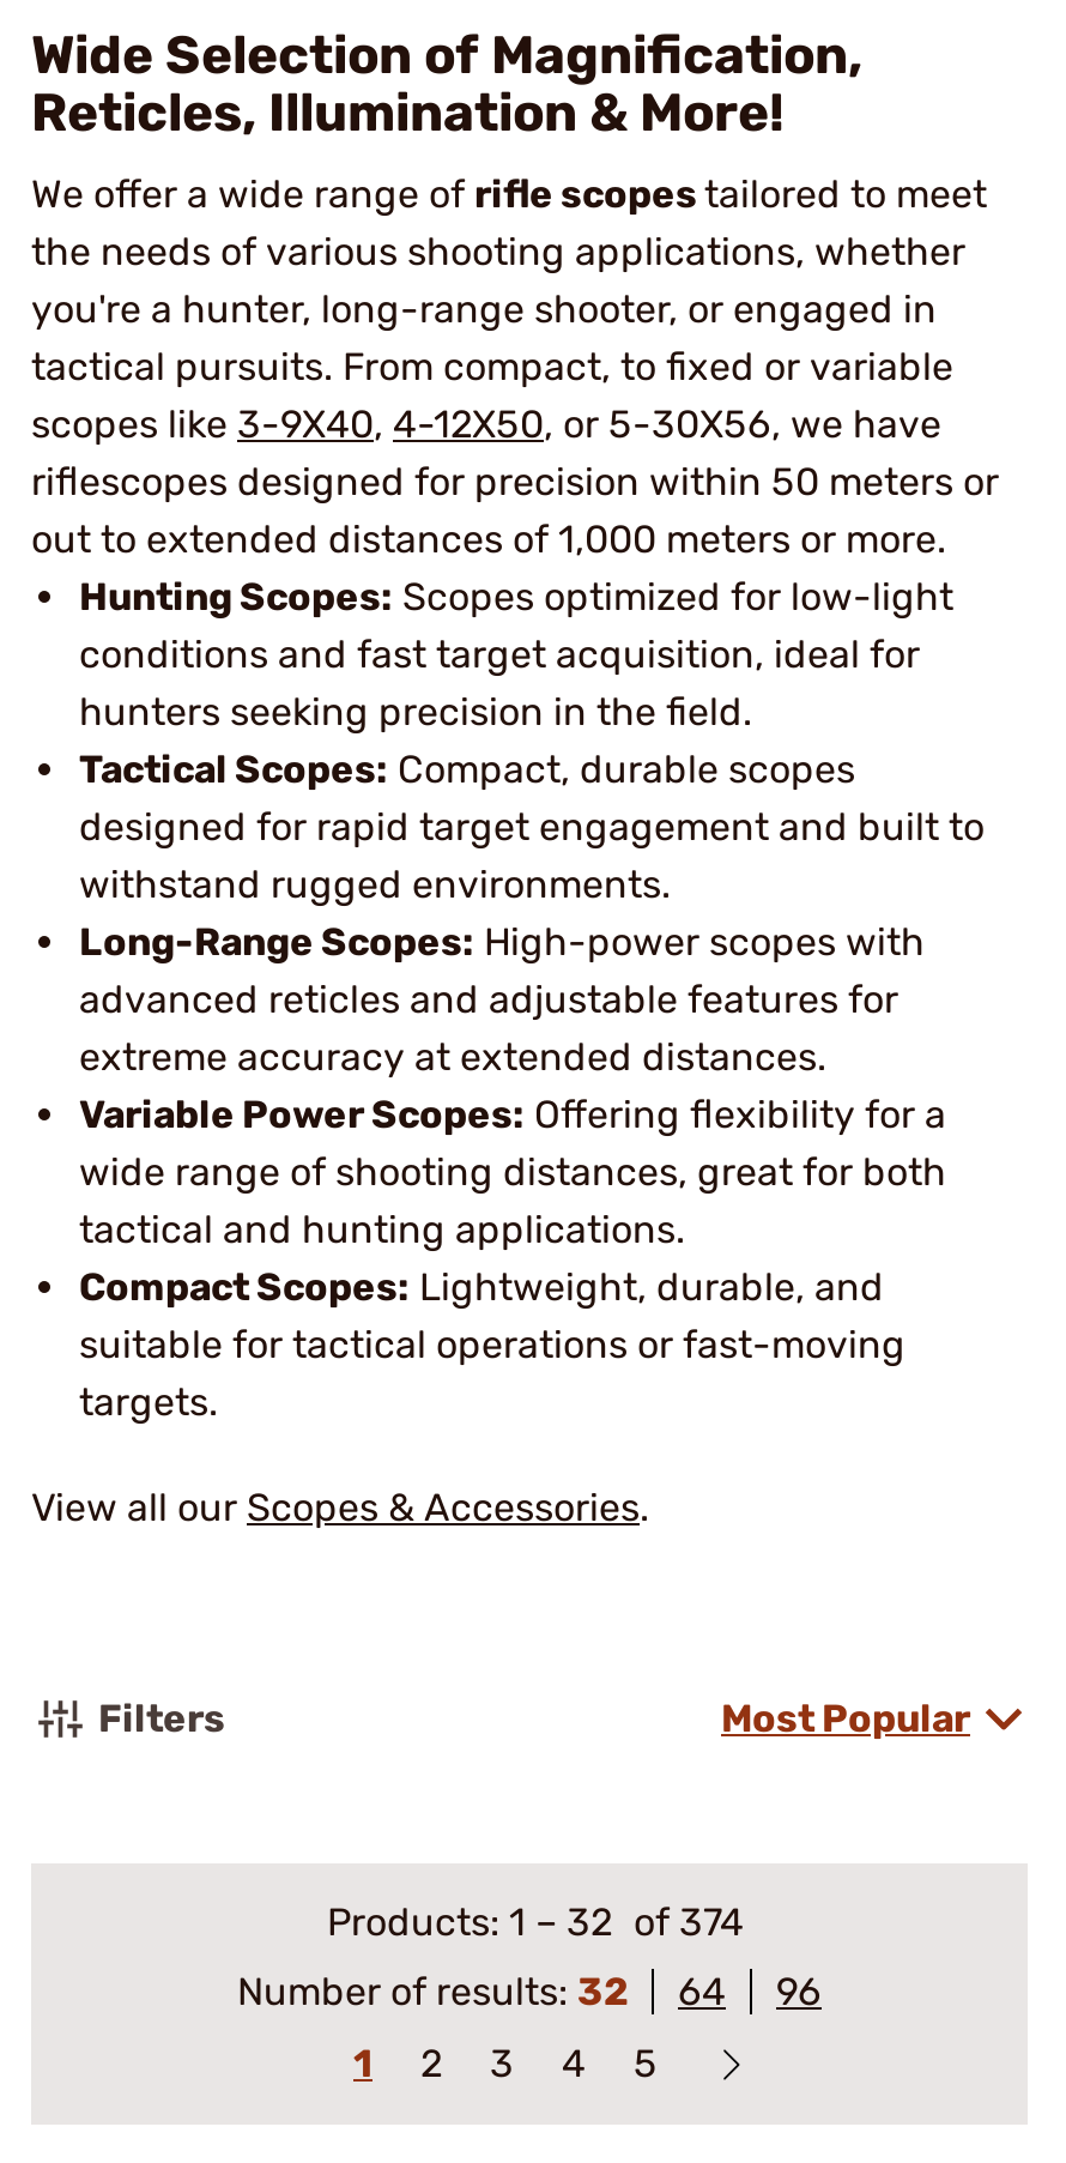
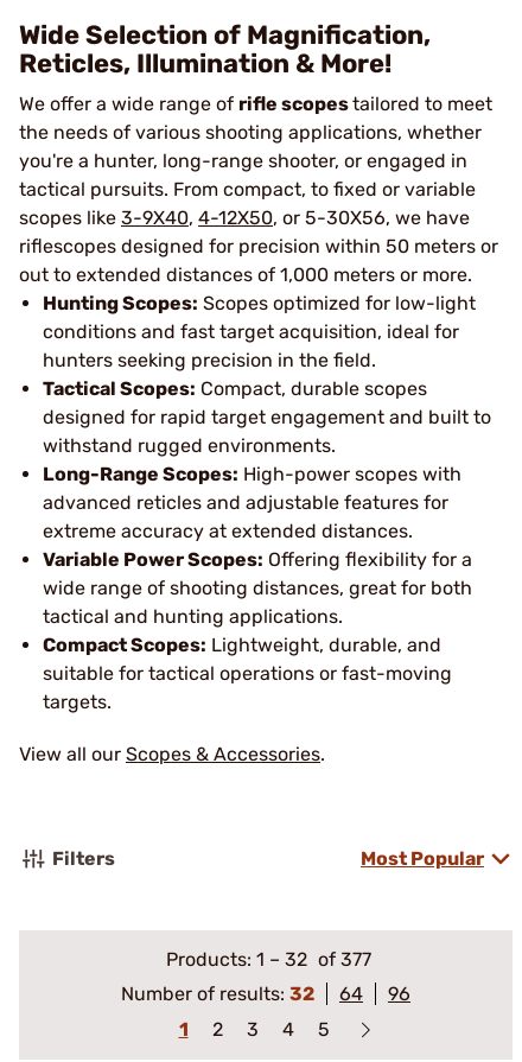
[327,1899,744,1945] Products: 1 – 32 of 374 -> [166,948,371,971] Products: 1 – 32 of 377

